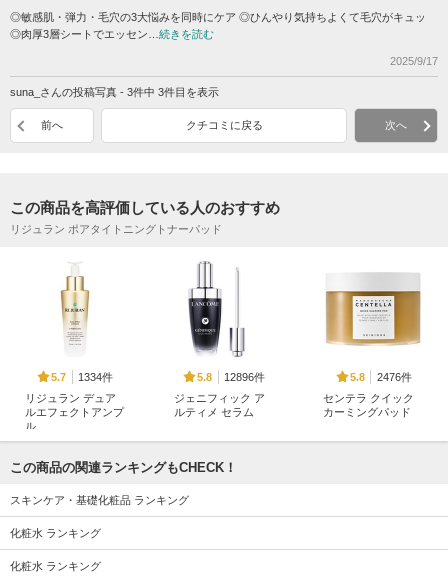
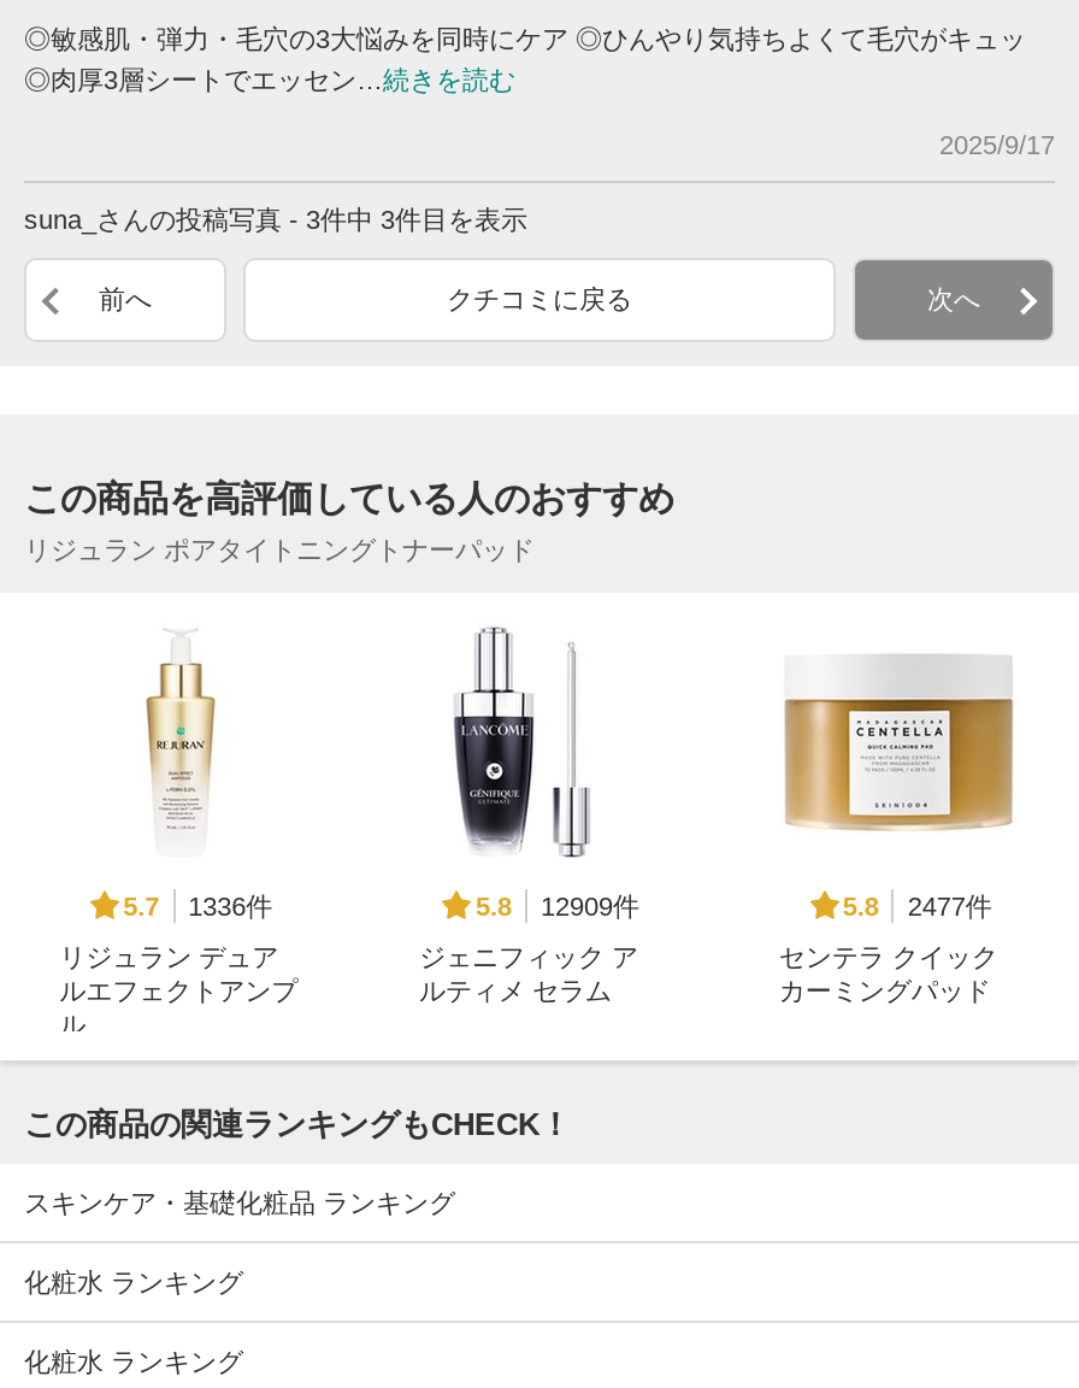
[51,370,113,383] 5.7 1334件 -> [123,890,273,921] 5.7 1336件
[197,370,265,383] 5.8 12896件 -> [476,890,639,921] 5.8 12909件
[350,370,412,383] 5.8 2476件 -> [842,890,992,921] 5.8 2477件

